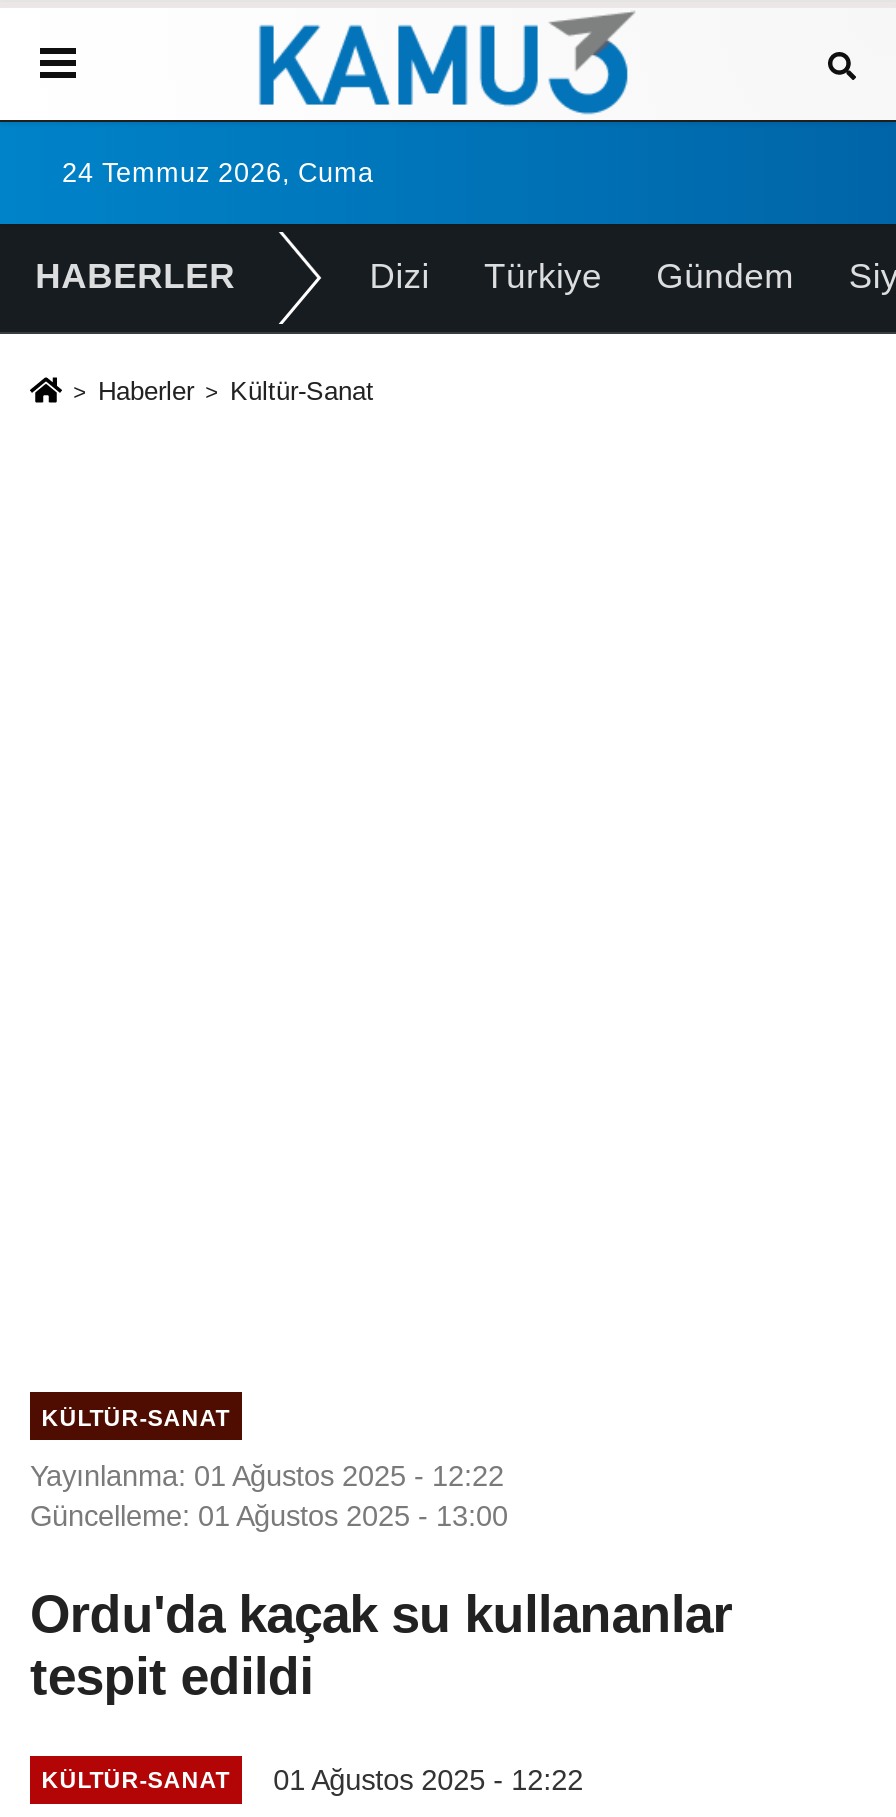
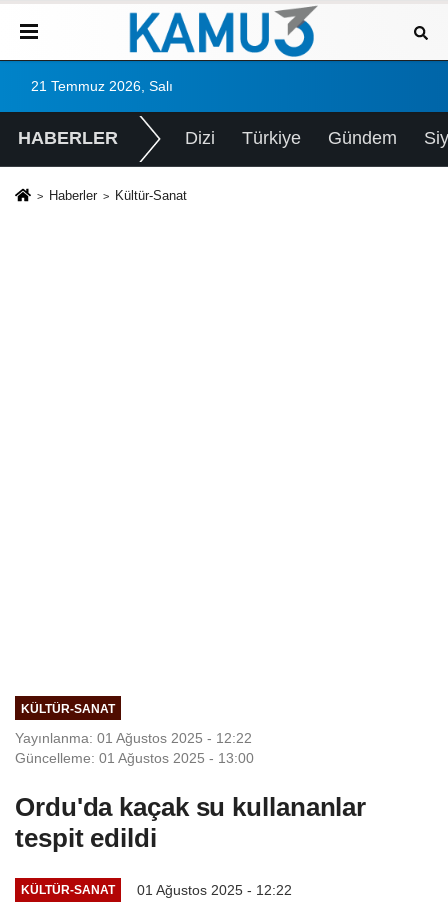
[62,158,374,188] 24 Temmuz 2026, Cuma -> [31,79,173,94] 21 Temmuz 2026, Salı

